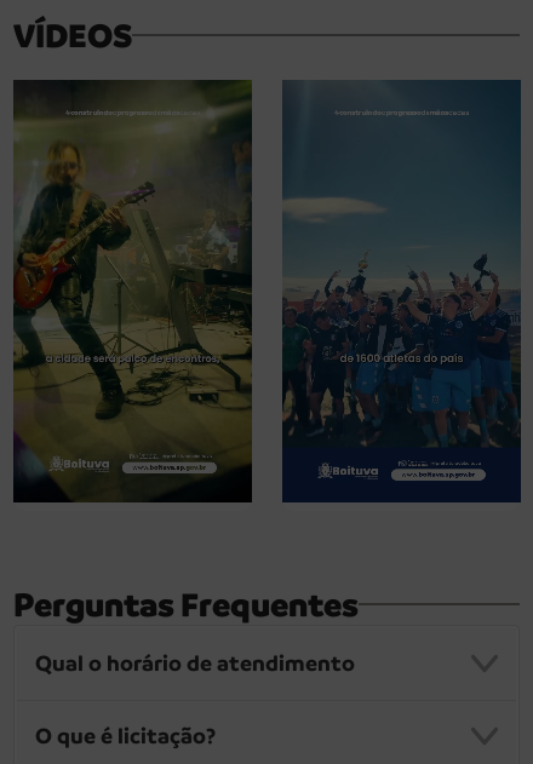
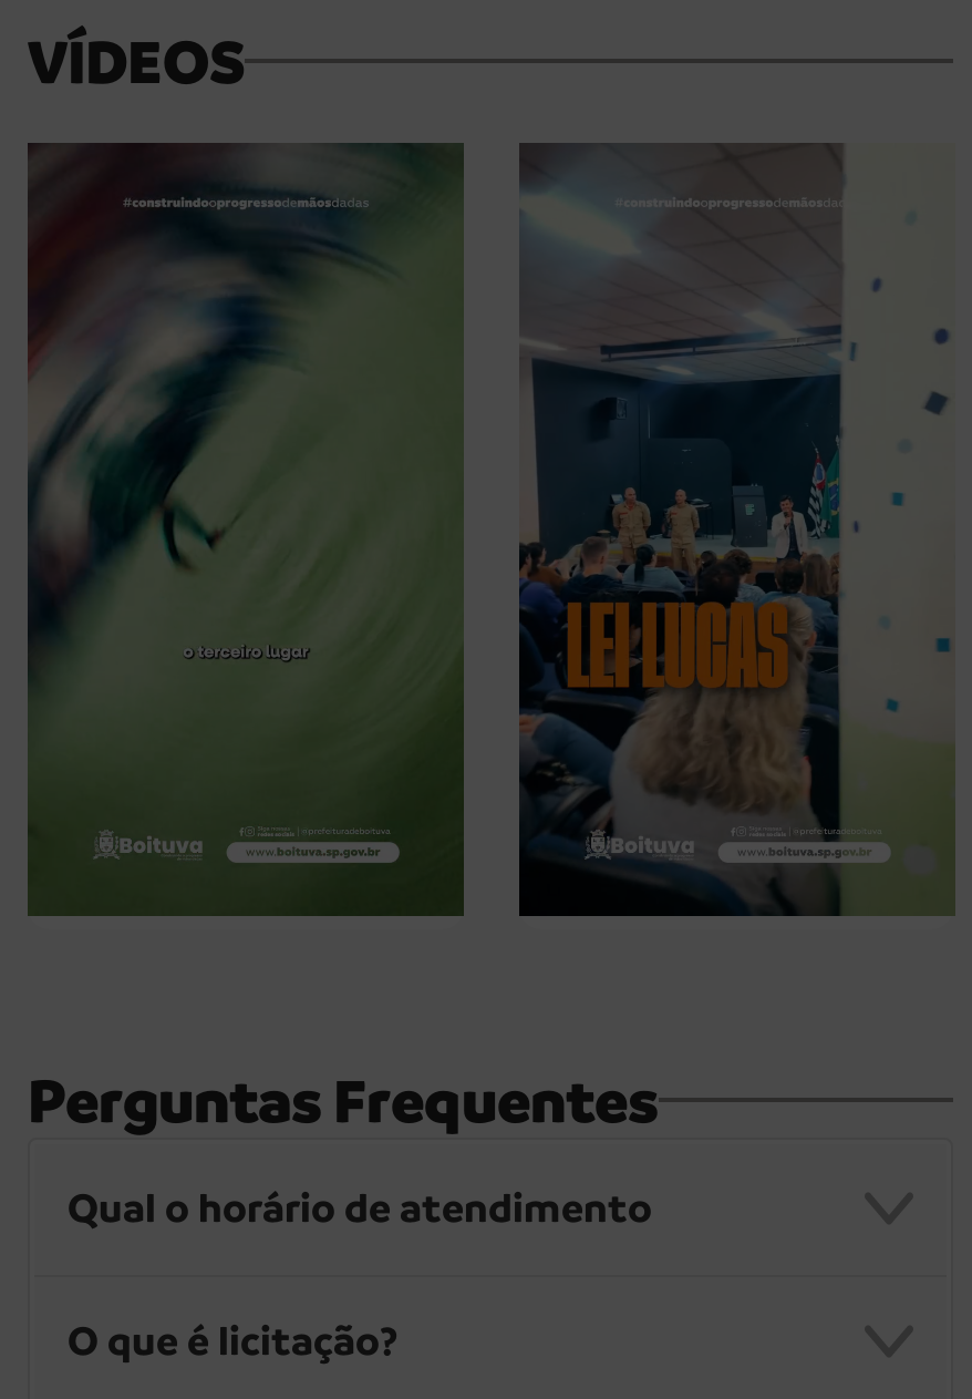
[12,80,252,502] [image] -> [25,142,464,915] [image]
[281,79,522,504] [image] -> [517,142,955,917] [image]

